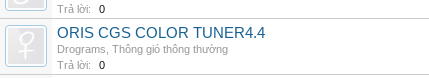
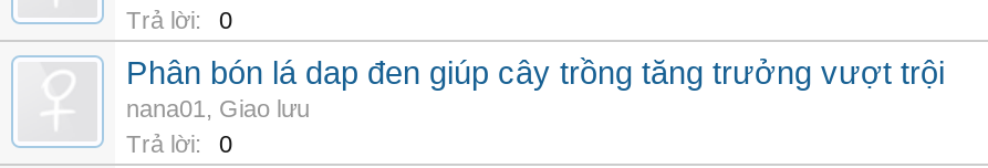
[57,25,265,55] ORIS CGS COLOR TUNER4.4 | Drograms, Thông gió thông thường -> [126,55,945,122] Phân bón lá dap đen giúp cây trồng tăng trưởng vượt trội | nana01, Giao lưu

